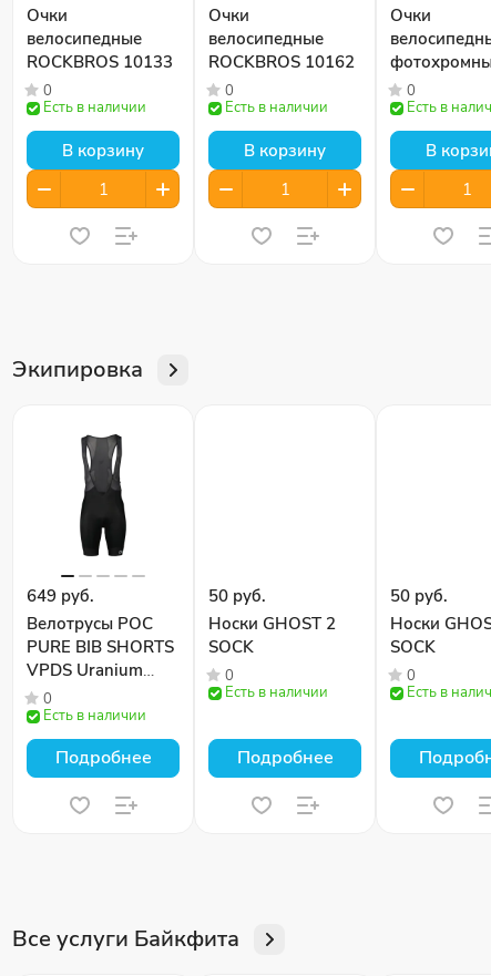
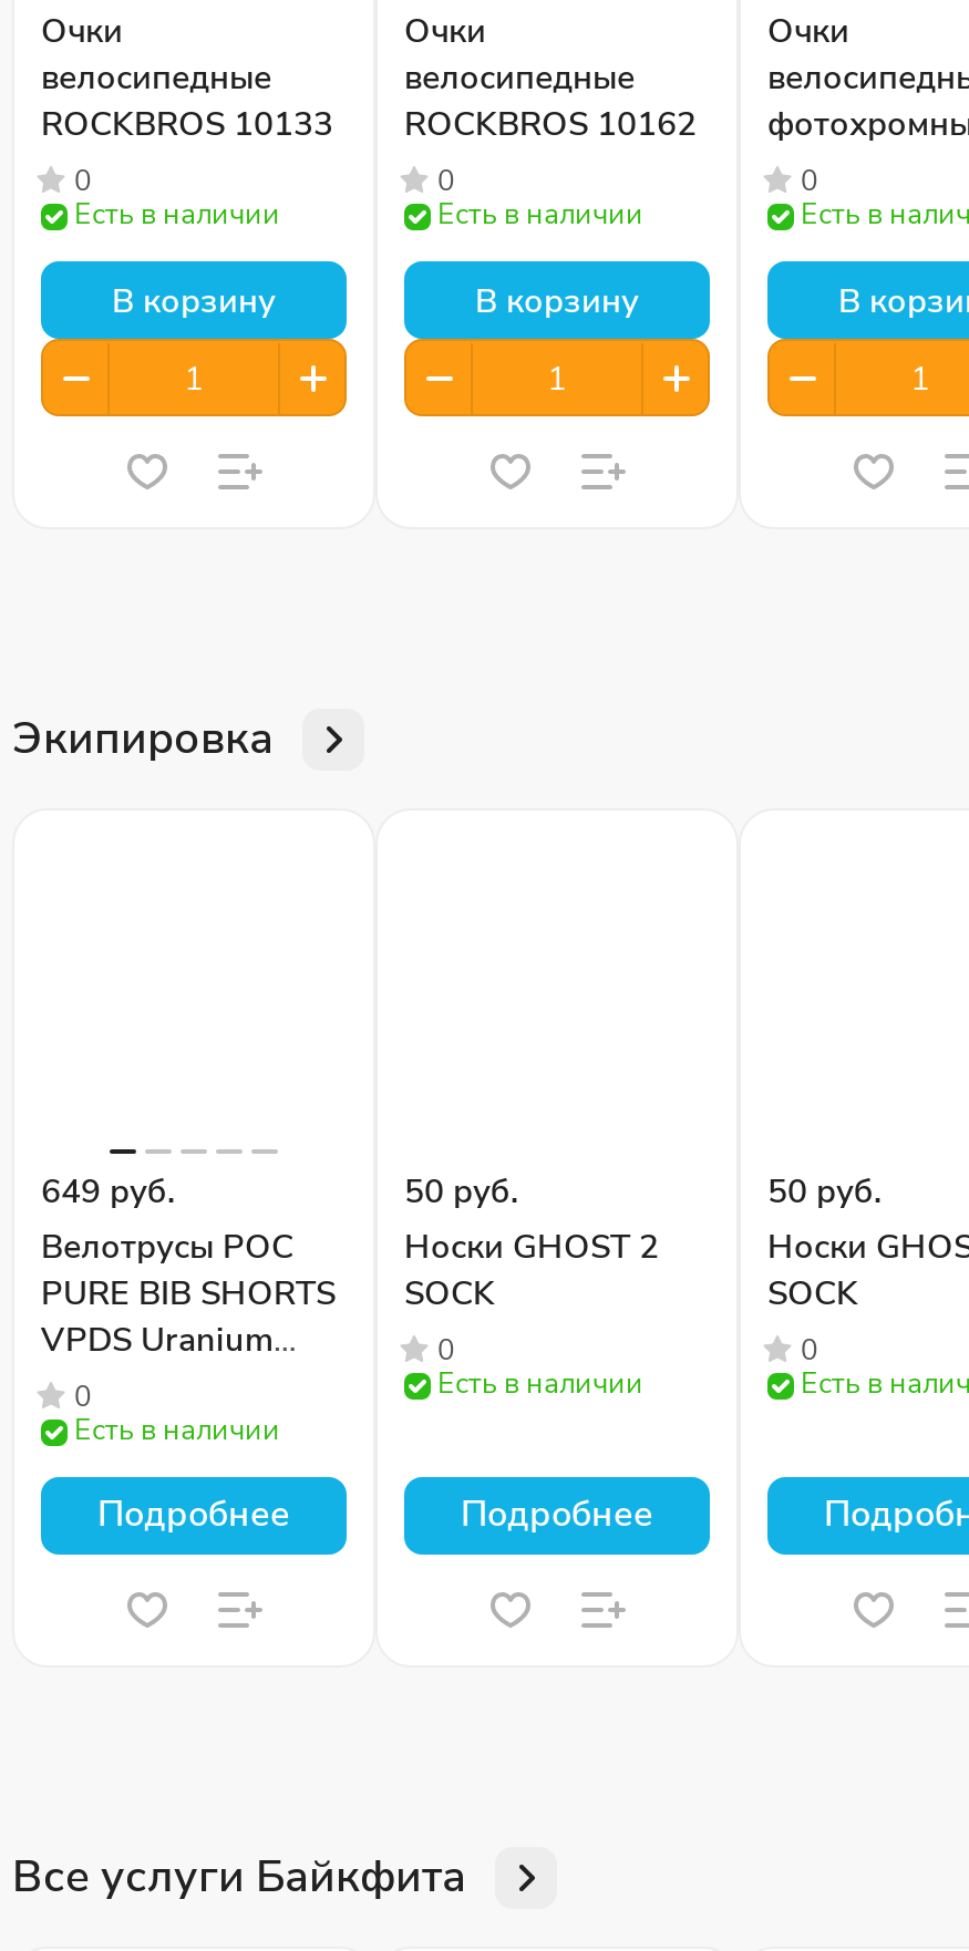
[79,433,127,557] [image] -> none

